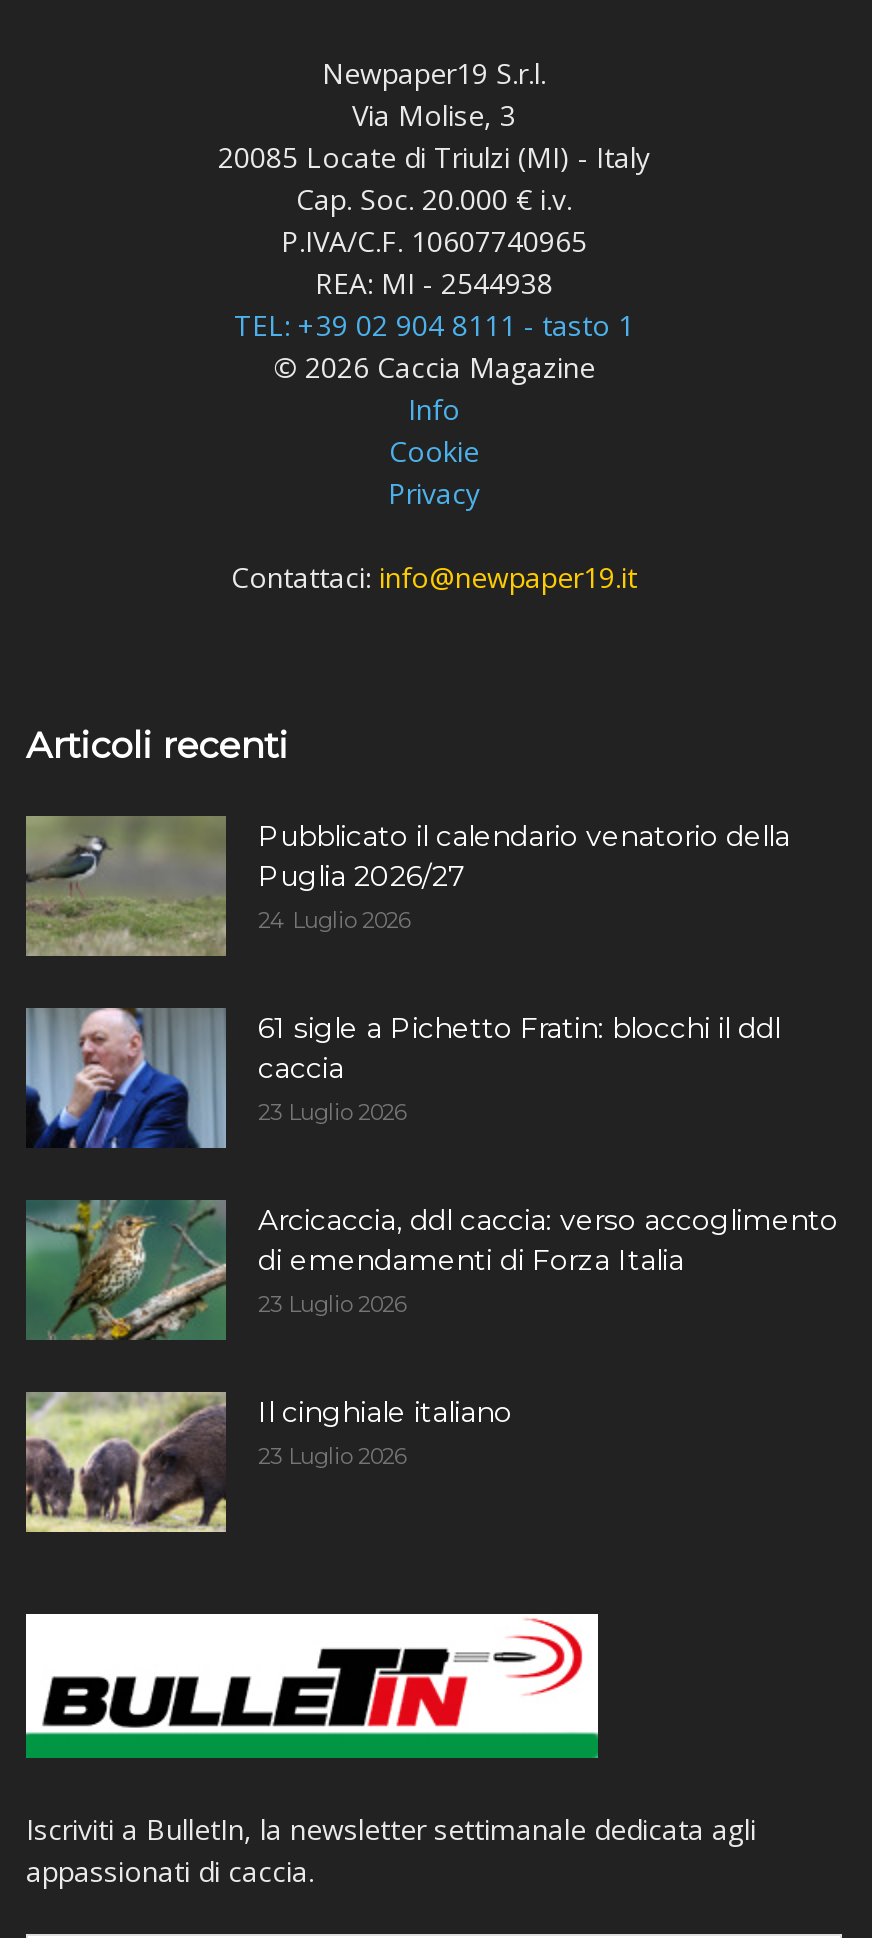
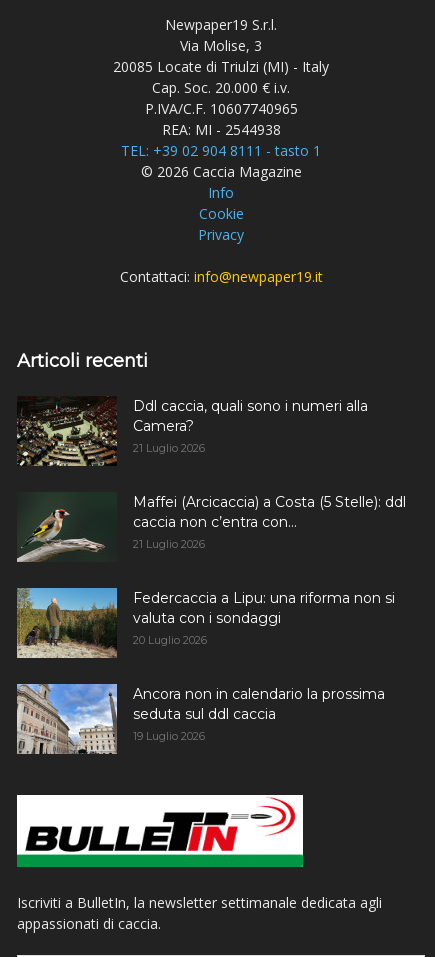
[24,814,790,958] [image] | Pubblicato il calendario venatorio della | Puglia 2026/27 | 24 Luglio 2026 -> [17,396,368,466] [image] | Ddl caccia, quali sono i numeri alla | Camera? | 21 Luglio 2026
[24,1006,780,1150] [image] | 61 sigle a Pichetto Fratin: blocchi il ddl | caccia | 23 Luglio 2026 -> [16,492,406,563] [image] | Maffei (Arcicaccia) a Costa (5 Stelle): ddl | caccia non c’entra con... | 21 Luglio 2026
[26,1200,838,1340] [image] | Arcicaccia, ddl caccia: verso accoglimento | di emendamenti di Forza Italia | 23 Luglio 2026 -> [16,587,395,659] [image] | Federcaccia a Lipu: una riforma non si | valuta con i sondaggi | 20 Luglio 2026
[26,1392,512,1534] [image] | Il cinghiale italiano | 23 Luglio 2026 -> [16,684,385,754] [image] | Ancora non in calendario la prossima | seduta sul ddl caccia | 19 Luglio 2026

